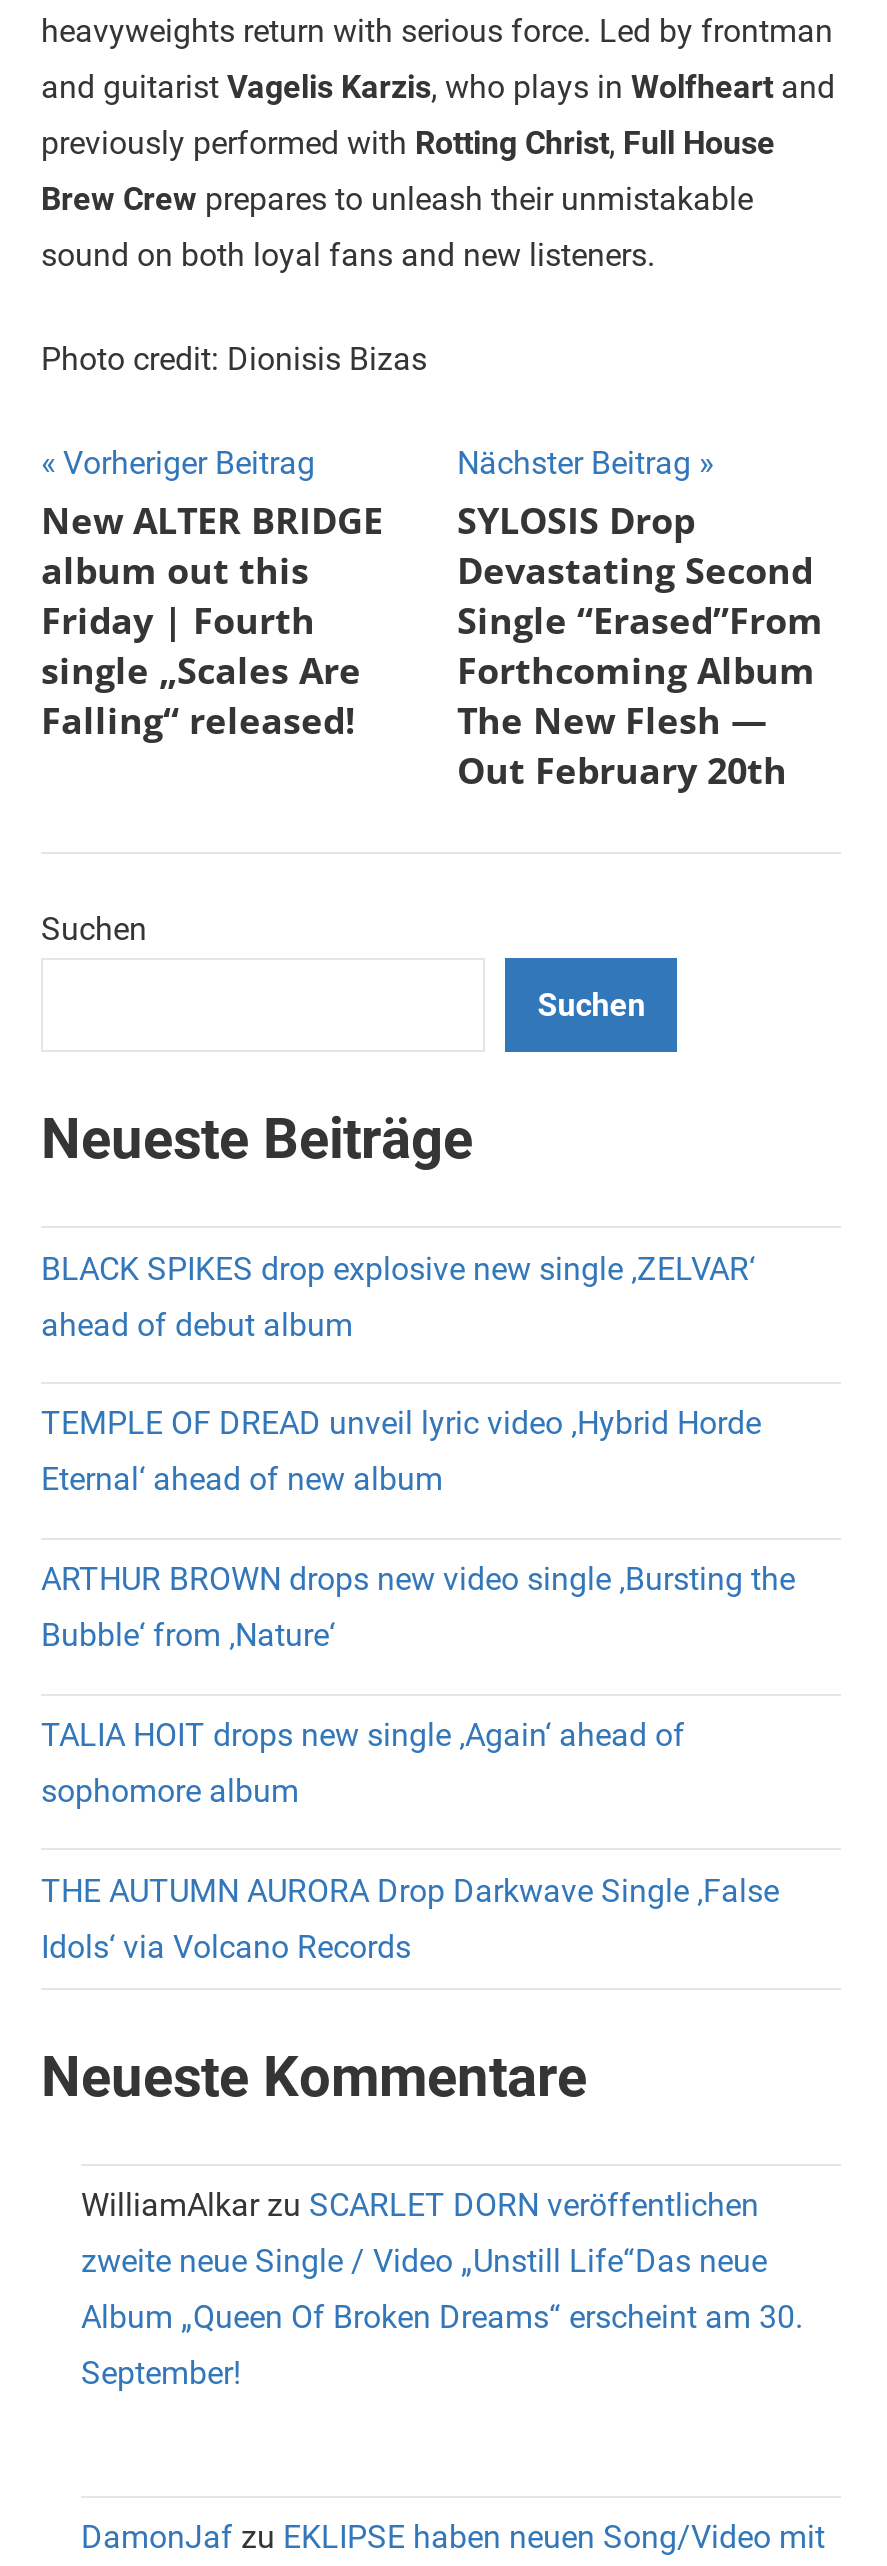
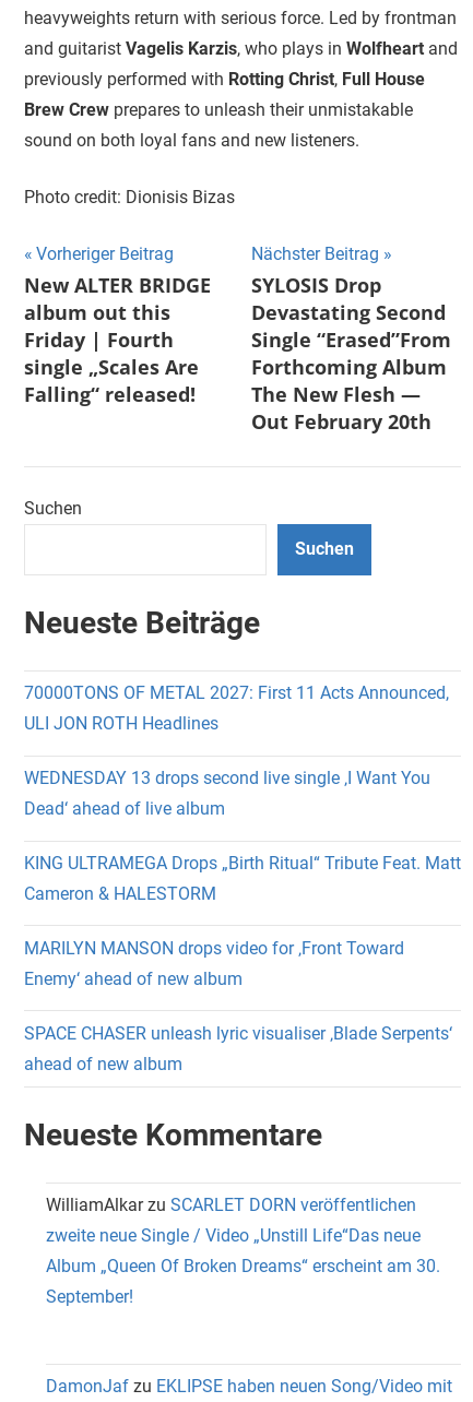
[41,1249,755,1287] BLACK SPIKES drop explosive new single ‚ZELVAR‘ -> [24,683,449,704] 70000TONS OF METAL 2027: First 11 Acts Announced,
[41,1305,353,1343] ahead of debut album -> [24,713,218,734] ULI JON ROTH Headlines
[41,1404,761,1442] TEMPLE OF DREAD unveil lyric video ‚Hybrid Horde -> [24,768,430,789] WEDNESDAY 13 drops second live single ‚I Want You
[41,1460,443,1498] Eternal‘ ahead of new album -> [24,798,225,819] Dead‘ ahead of live album
[41,1560,795,1598] ARTHUR BROWN drops new video single ‚Bursting the -> [24,853,461,874] KING ULTRAMEGA Drops „Birth Ritual“ Tribute Feat. Matt
[41,1616,335,1654] Bubble‘ from ‚Nature‘ -> [24,883,216,904] Cameron & HALESTORM
[41,1716,685,1754] TALIA HOIT drops new single ‚Again‘ ahead of -> [24,938,404,958] MARILYN MANSON drops video for ‚Front Toward
[41,1772,299,1810] sophomore album -> [24,968,243,989] Enemy‘ ahead of new album
[41,1871,779,1909] THE AUTUMN AURORA Drop Darkwave Single ‚False -> [24,1023,452,1043] SPACE CHASER unleash lyric visualiser ‚Blade Serpents‘
[41,1927,411,1965] Idols‘ via Volcano Records -> [24,1053,182,1074] ahead of new album

